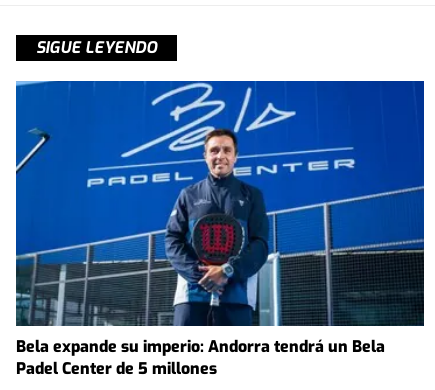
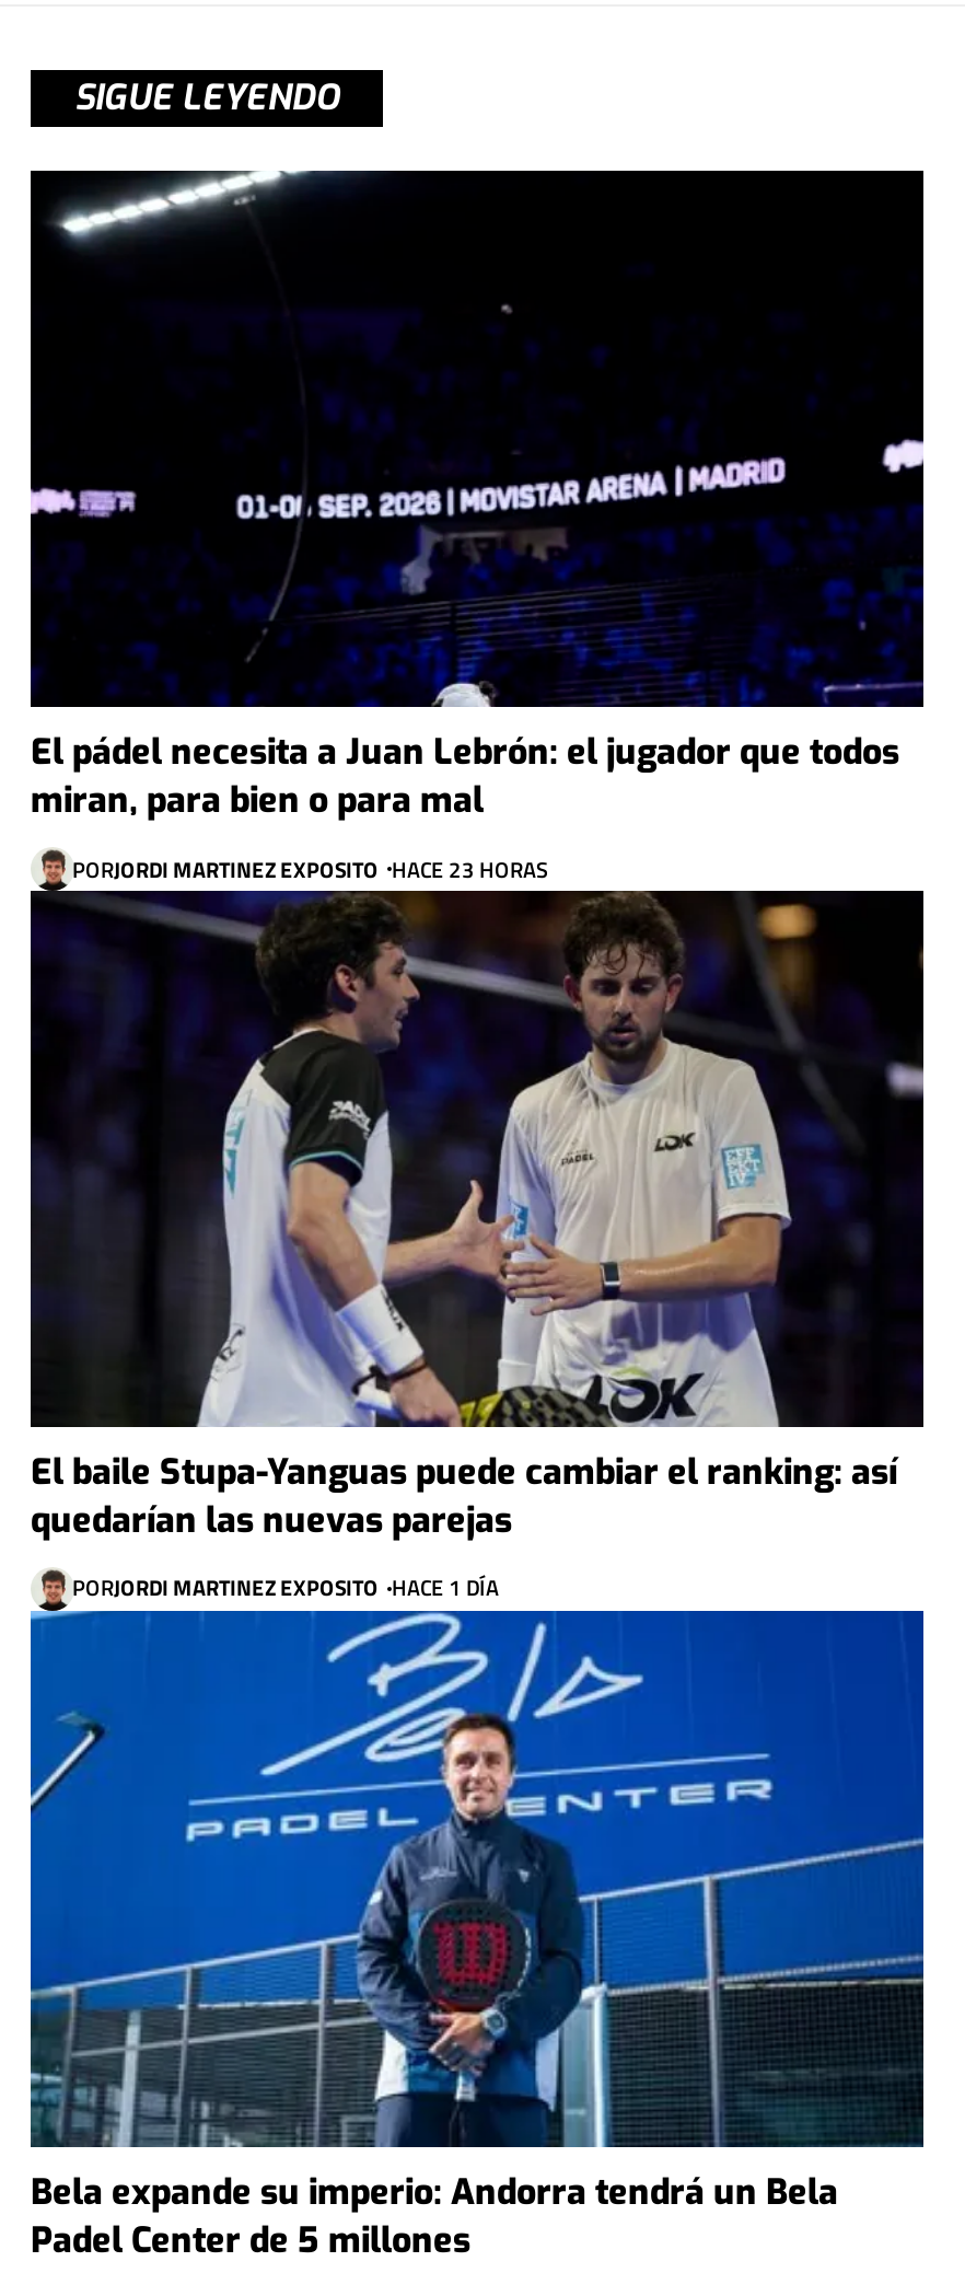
none -> [28,169,926,886] [image] | El pádel necesita a Juan Lebrón: el jugador que todos | miran, para bien o para mal | PORJORDI MARTINEZ EXPOSITO HACE 23 HORAS
none -> [28,851,926,1605] [image] | El baile Stupa-Yanguas puede cambiar el ranking: así | quedarían las nuevas parejas | PORJORDI MARTINEZ EXPOSITO HACE 1 DÍA

